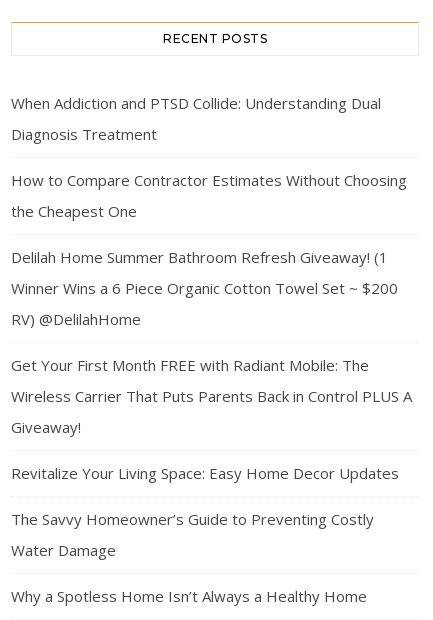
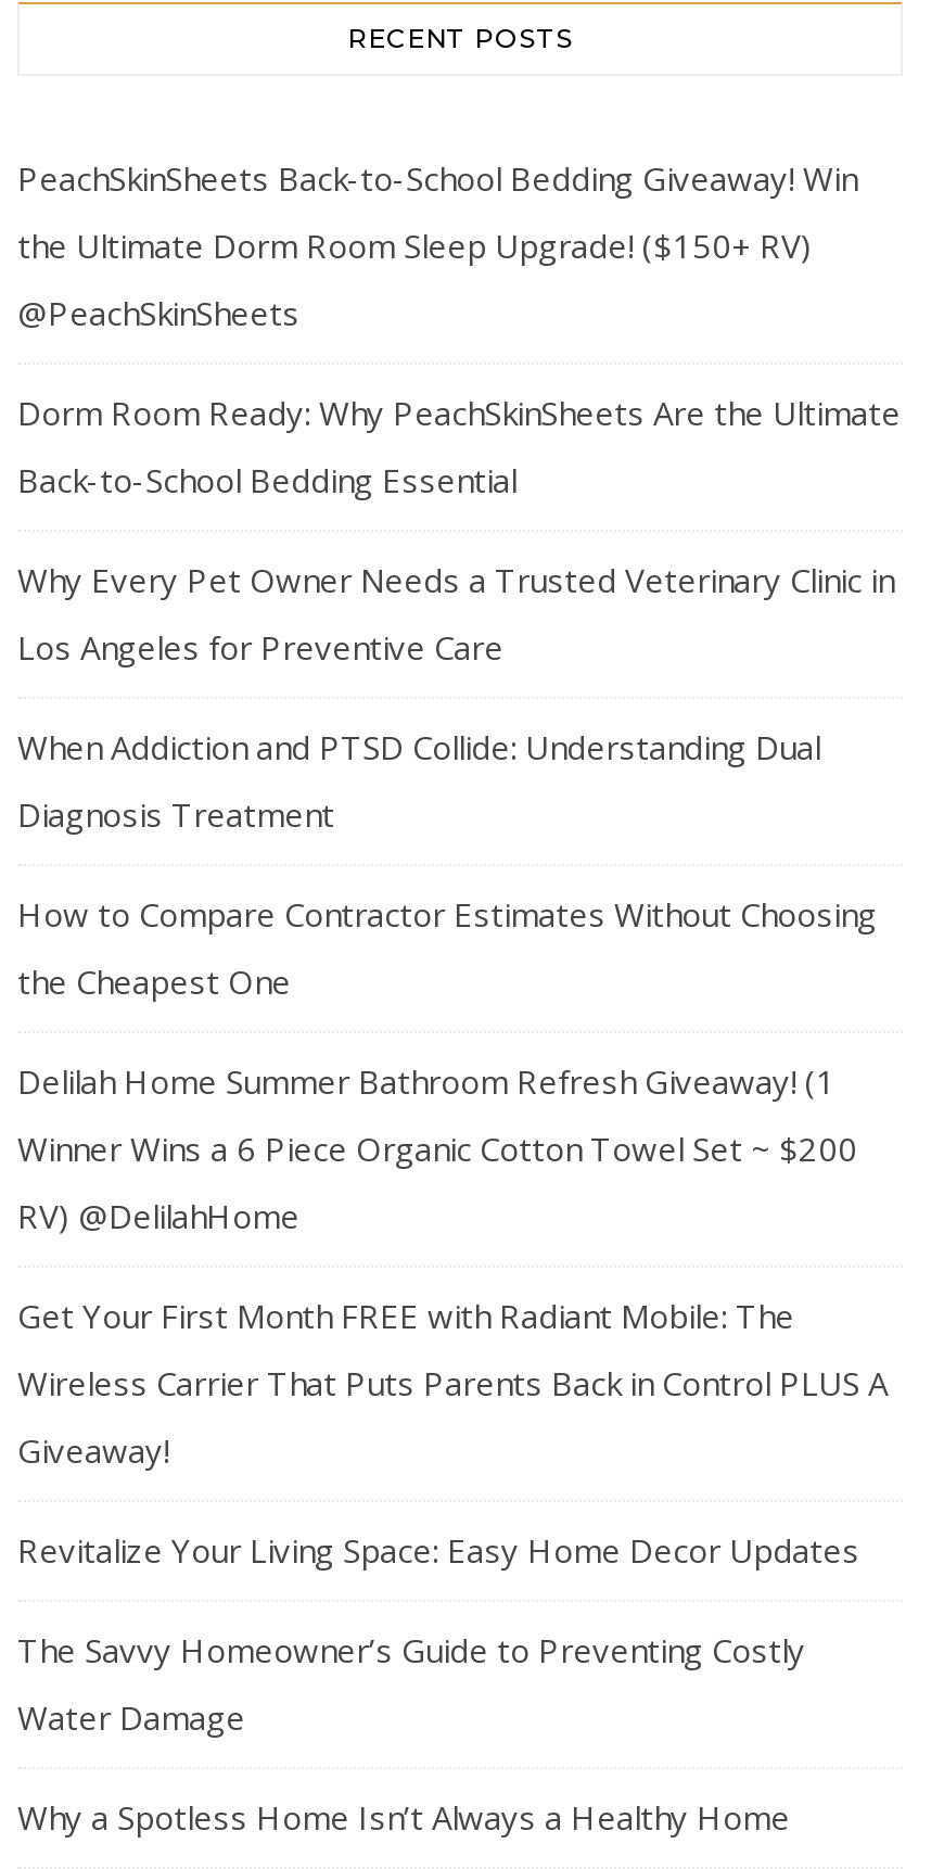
none -> [17,156,901,669] PeachSkinSheets Back-to-School Bedding Giveaway! Win | the Ultimate Dorm Room Sleep Upgrade! ($150+ RV) | @PeachSkinSheets | Dorm Room Ready: Why PeachSkinSheets Are the Ultimate | Back-to-School Bedding Essential | Why Every Pet Owner Needs a Trusted Veterinary Clinic in | Los Angeles for Preventive Care

